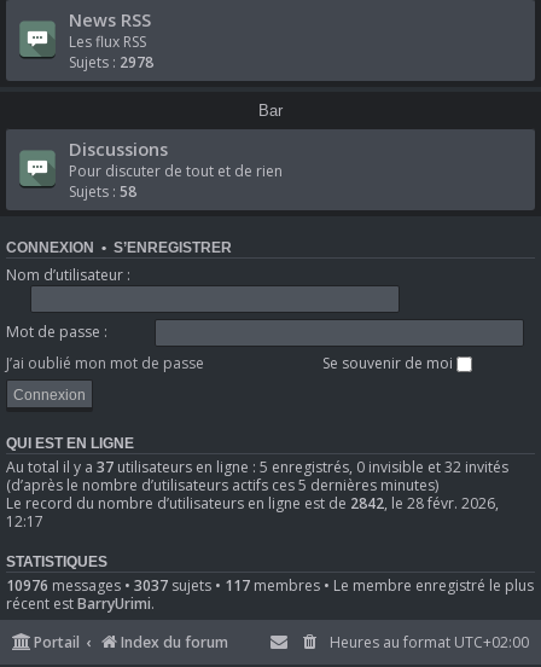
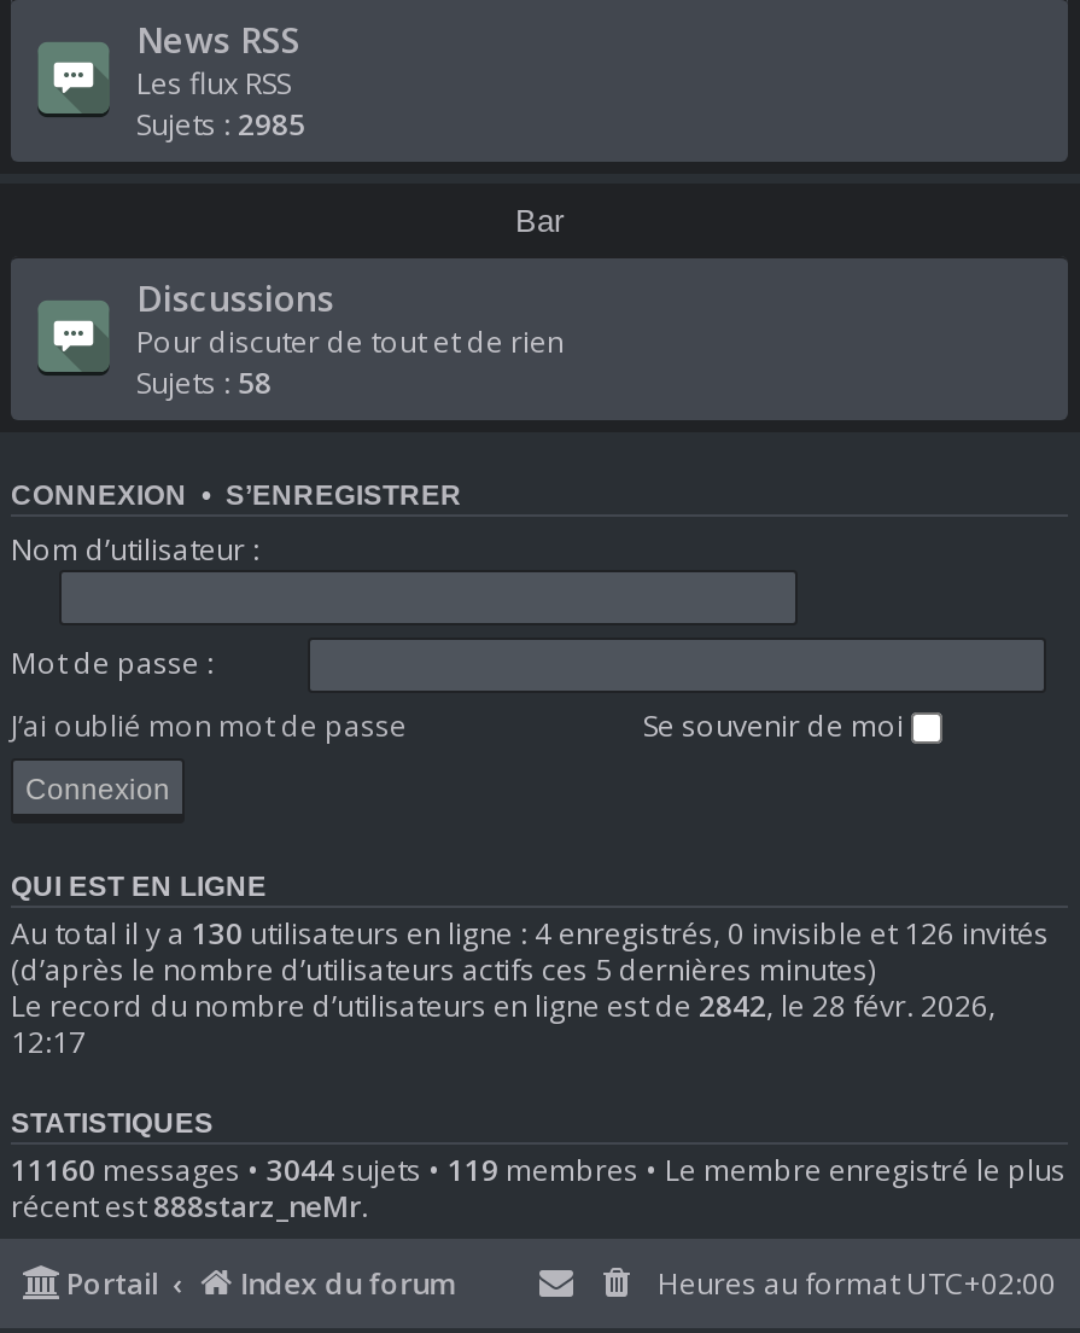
[69,52,153,72] Sujets : 2978 -> [136,104,305,145] Sujets : 2985
[6,457,508,477] Au total il y a 37 utilisateurs en ligne : 5 enregistrés, 0 invisible et 32 invités -> [11,913,1049,954] Au total il y a 130 utilisateurs en ligne : 4 enregistrés, 0 invisible et 126 invités
[6,575,534,596] 10976 messages • 3037 sujets • 117 membres • Le membre enregistré le plus -> [11,1149,1066,1191] 11160 messages • 3044 sujets • 119 membres • Le membre enregistré le plus
[6,593,155,614] récent est BarryUrimi. -> [11,1186,368,1227] récent est 888starz_neMr.

